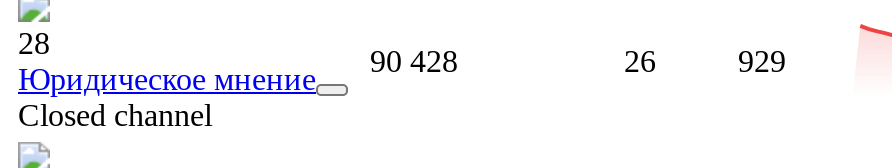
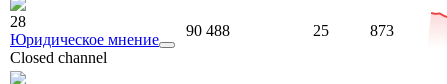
[370,44,458,78] 90 428 -> [186,22,230,39] 90 488
[624,44,656,78] 26 -> [313,22,329,39] 25
[738,44,786,78] 929 -> [370,22,394,39] 873

